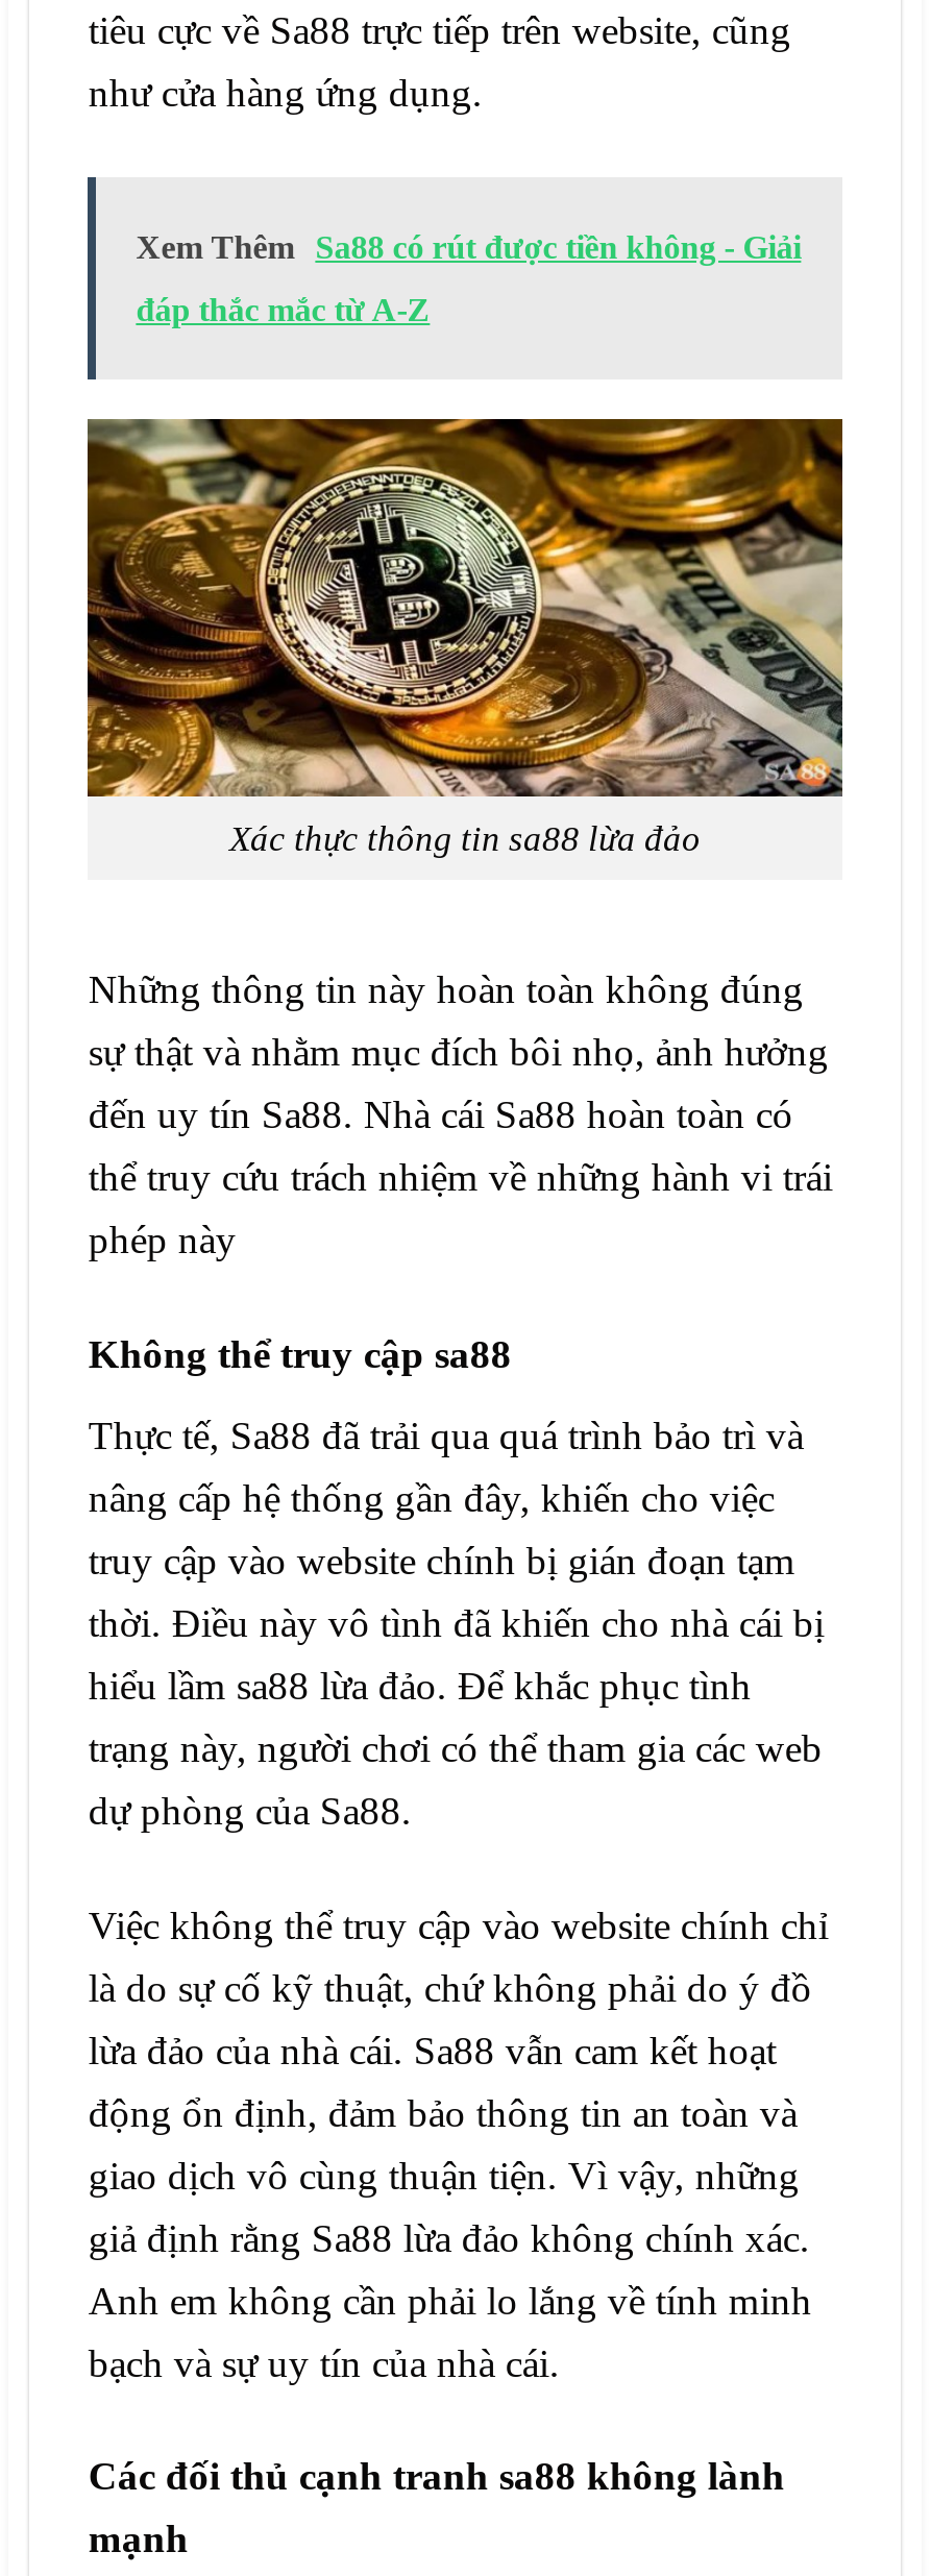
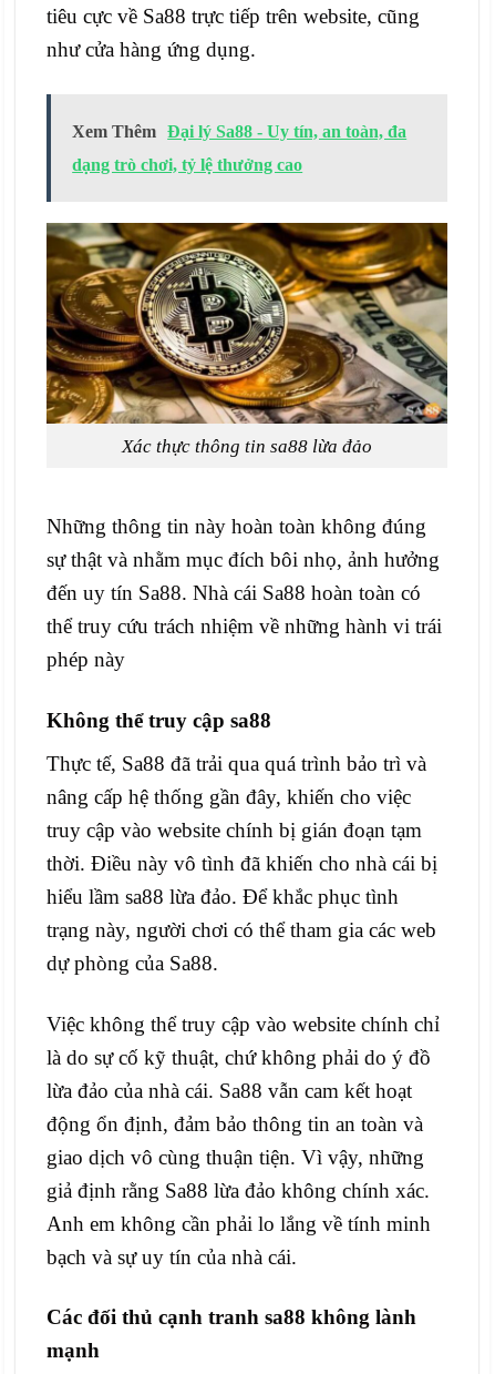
[136,230,801,266] Xem Thêm Sa88 có rút được tiền không - Giải -> [72,122,407,141] Xem Thêm Đại lý Sa88 - Uy tín, an toàn, đa
[136,293,430,328] đáp thắc mắc từ A-Z -> [72,156,303,175] dạng trò chơi, tỷ lệ thưởng cao

